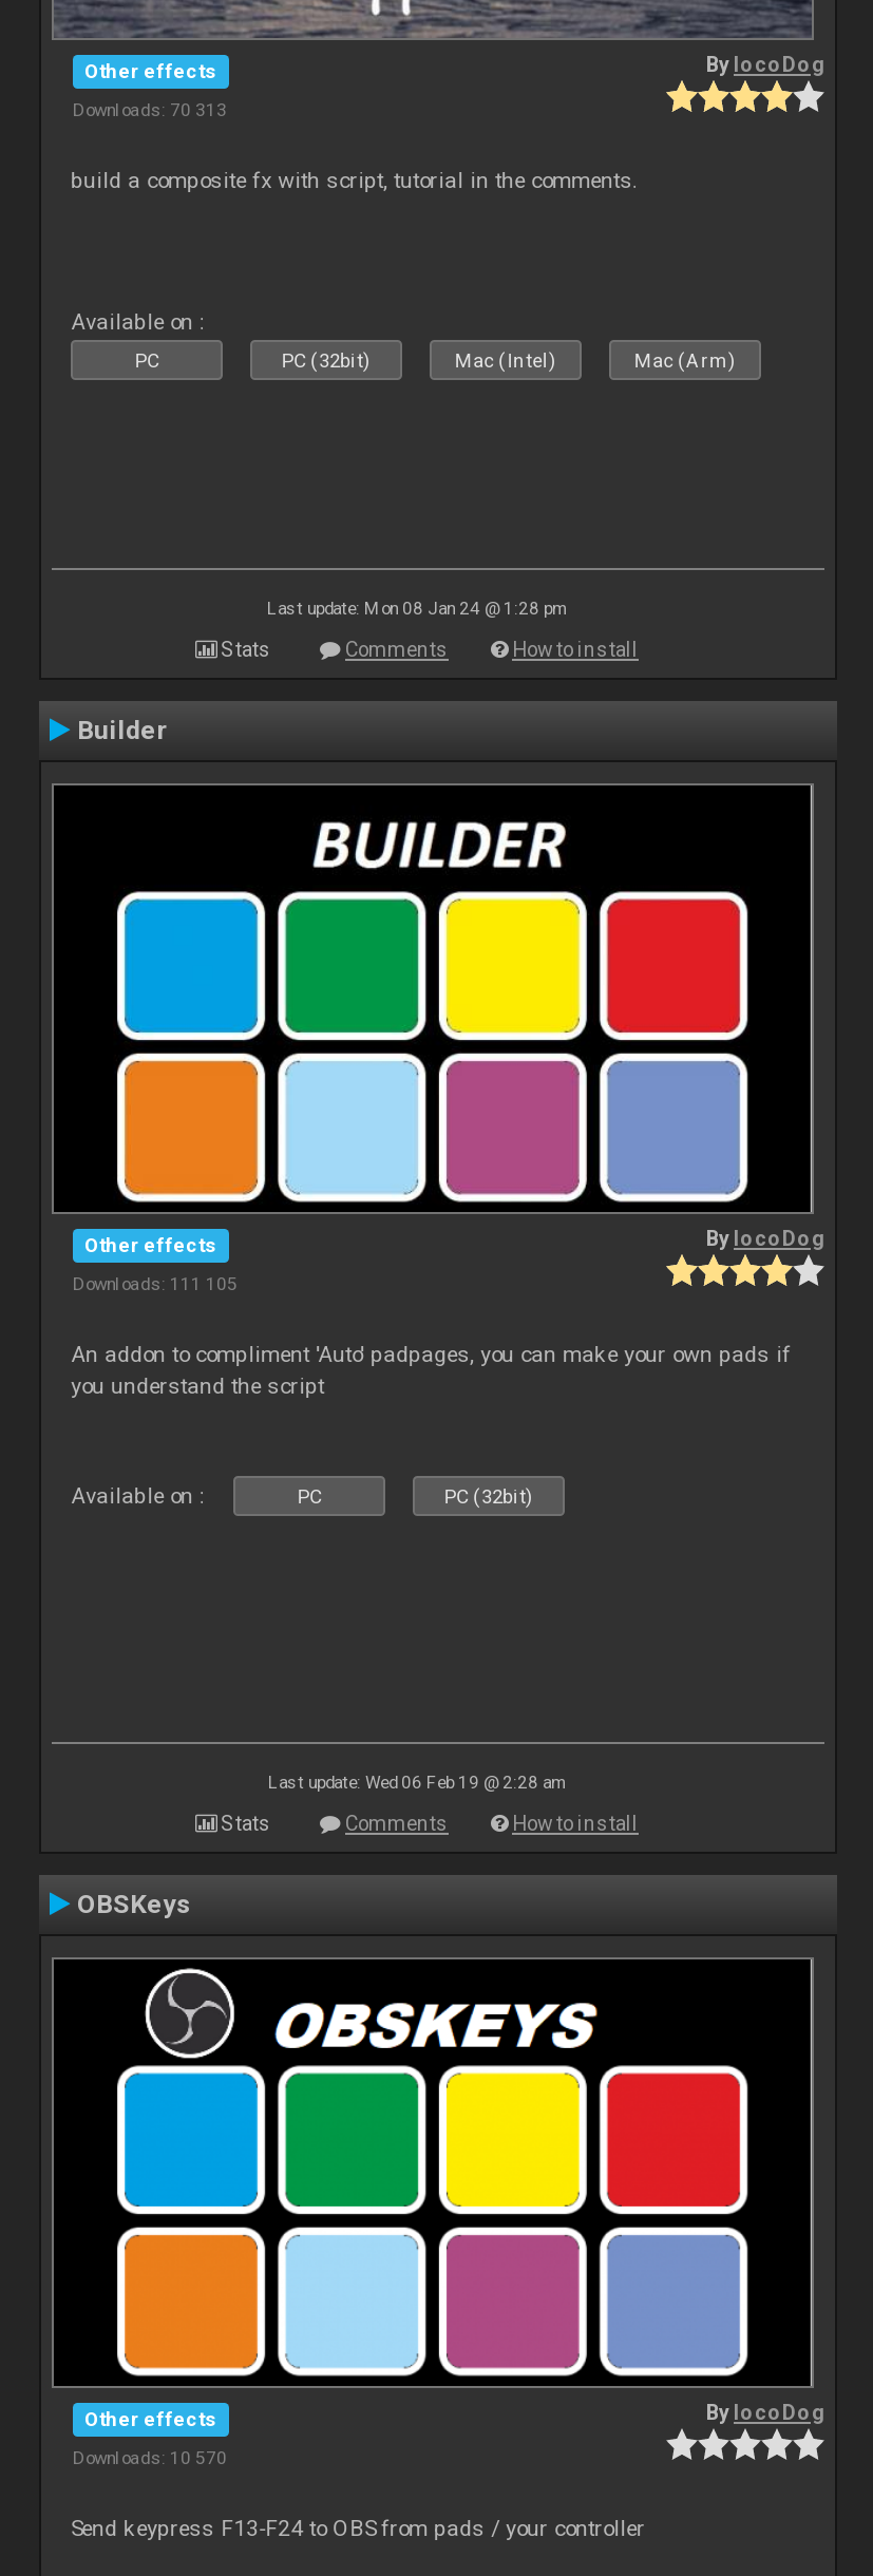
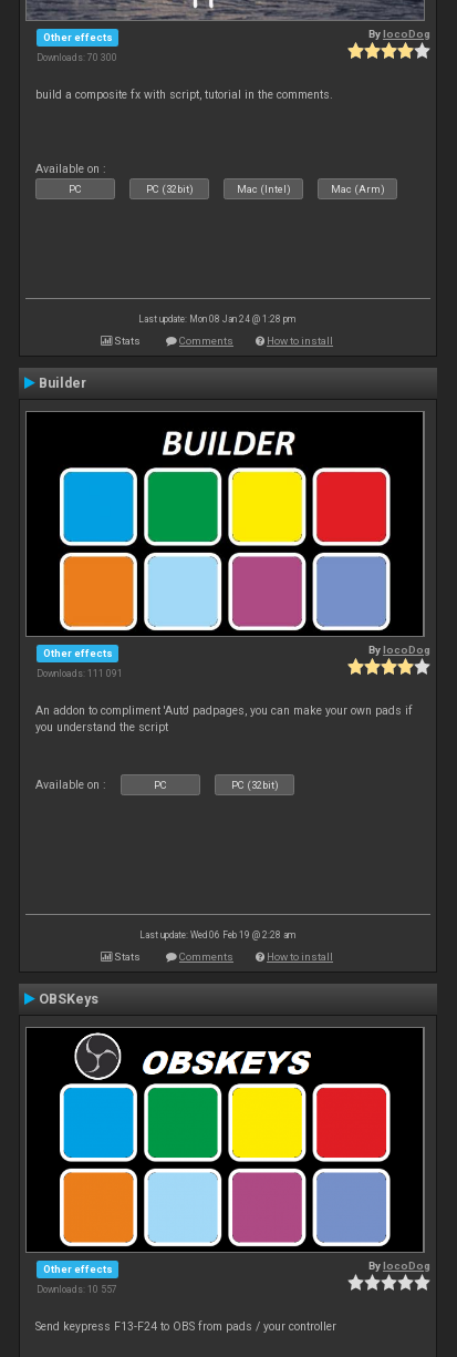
[73,99,227,120] Downloads: 70 313 -> [37,52,117,63] Downloads: 70 300
[73,1273,238,1294] Downloads: 111 105 -> [37,668,123,679] Downloads: 111 091
[73,2447,227,2468] Downloads: 10 570 -> [37,1284,117,1295] Downloads: 10 557

